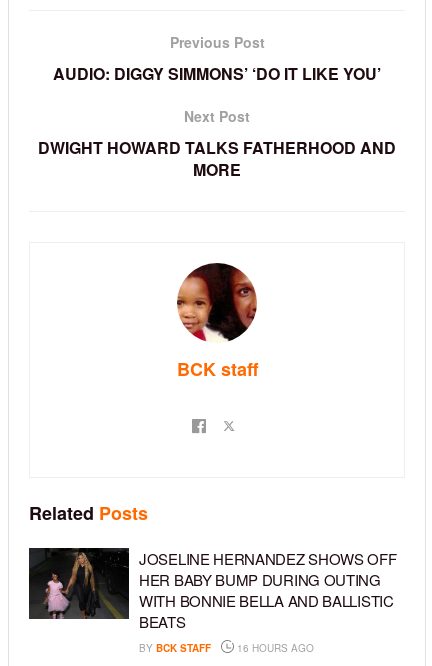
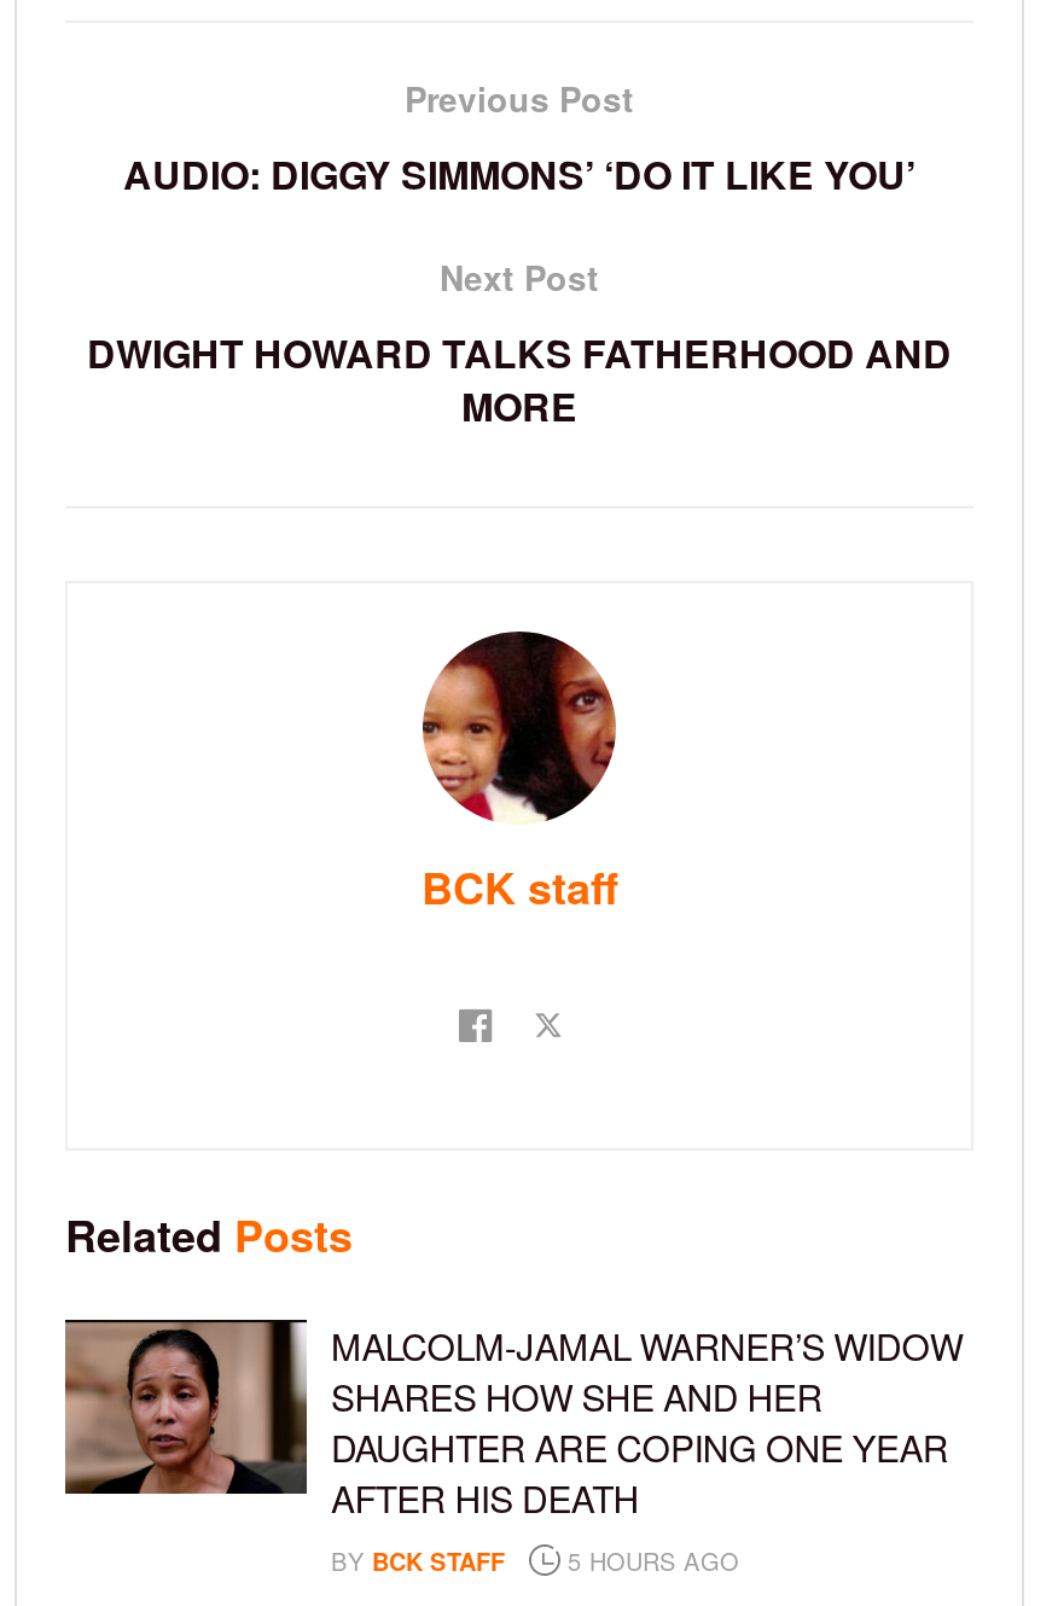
[28,547,397,632] [image] | JOSELINE HERNANDEZ SHOWS OFF | HER BABY BUMP DURING OUTING | WITH BONNIE BELLA AND BALLISTIC | BEATS -> [63,1319,963,1523] [image] | MALCOLM-JAMAL WARNER’S WIDOW | SHARES HOW SHE AND HER | DAUGHTER ARE COPING ONE YEAR | AFTER HIS DEATH
[139,641,314,655] BY BCK STAFF 16 HOURS AGO -> [331,1545,739,1578] BY BCK STAFF 5 HOURS AGO

